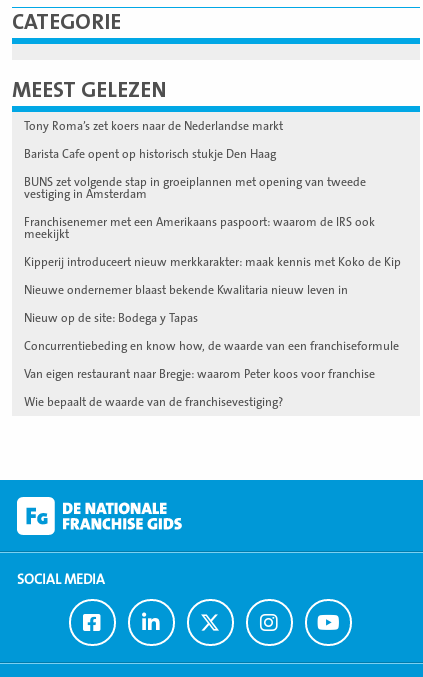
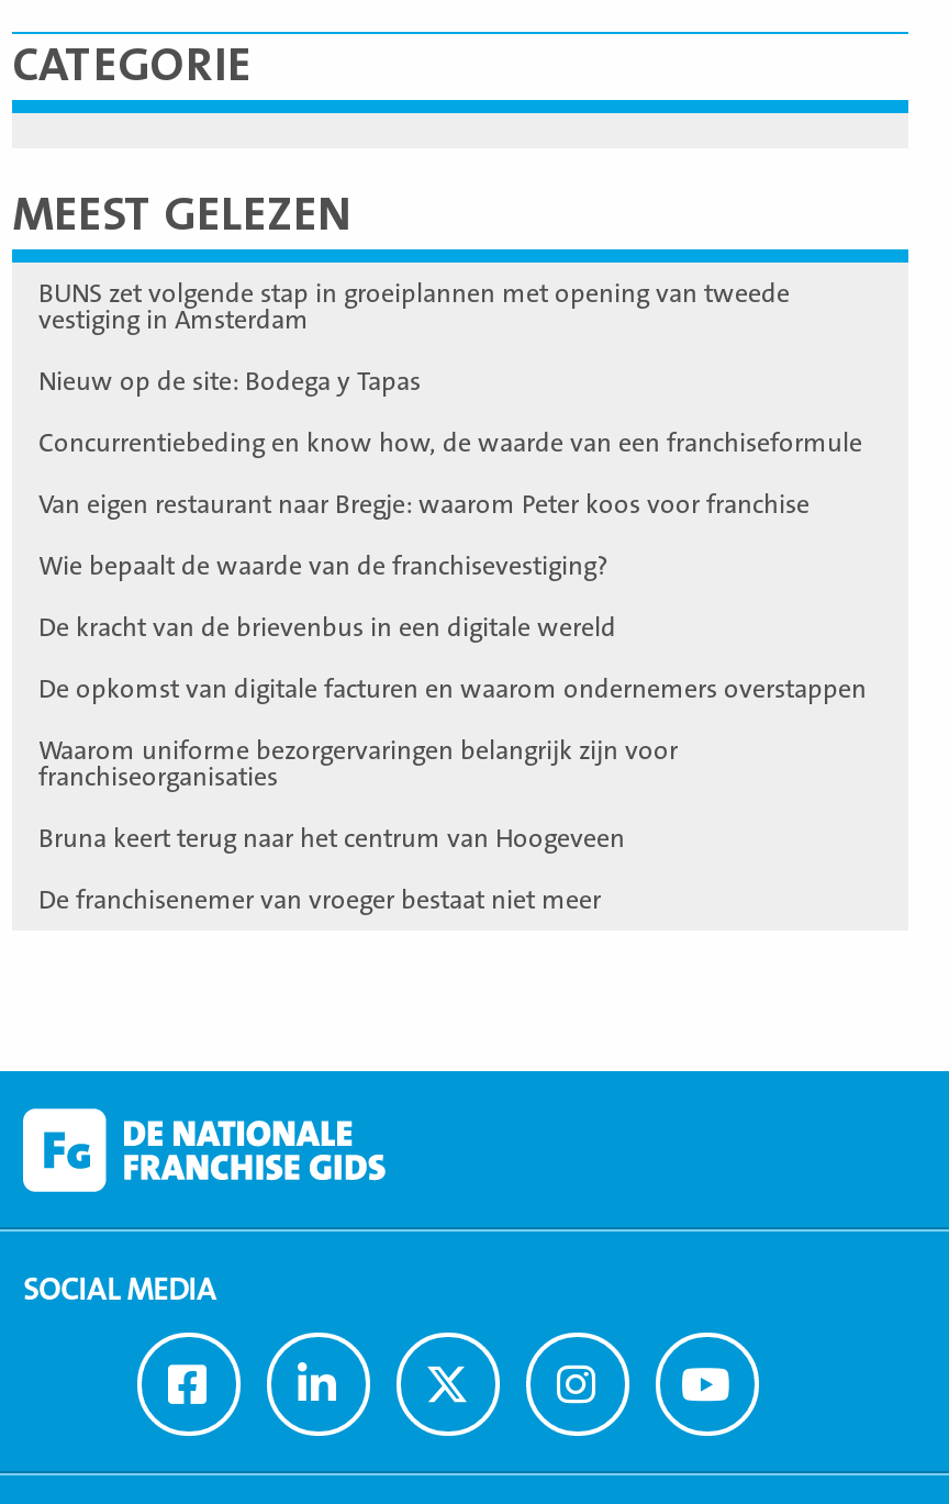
[24,119,283,161] Tony Roma’s zet koers naar de Nederlandse markt | Barista Cafe opent op historisch stukje Den Haag -> none
moved [24,175,366,201] -> [38,278,790,335]: BUNS zet volgende stap in groeiplannen met opening van tweede | vestiging in Amsterdam
[24,215,401,297] Franchisenemer met een Amerikaans paspoort: waarom de IRS ook | meekijkt | Kipperij introduceert nieuw merkkarakter: maak kennis met Koko de Kip | Nieuwe ondernemer blaast bekende Kwalitaria nieuw leven in -> none
moved [24,311,399,409] -> [38,365,862,581]: Nieuw op de site: Bodega y Tapas | Concurrentiebeding en know how, de waarde van een franchiseformule | Van eigen restaurant naar Bregje: waarom Peter koos voor franchise | Wie bepaalt de waarde van de franchisevestiging?
none -> [38,611,867,915] De kracht van de brievenbus in een digitale wereld | De opkomst van digitale facturen en waarom ondernemers overstappen | Waarom uniforme bezorgervaringen belangrijk zijn voor | franchiseorganisaties | Bruna keert terug naar het centrum van Hoogeveen | De franchisenemer van vroeger bestaat niet meer

